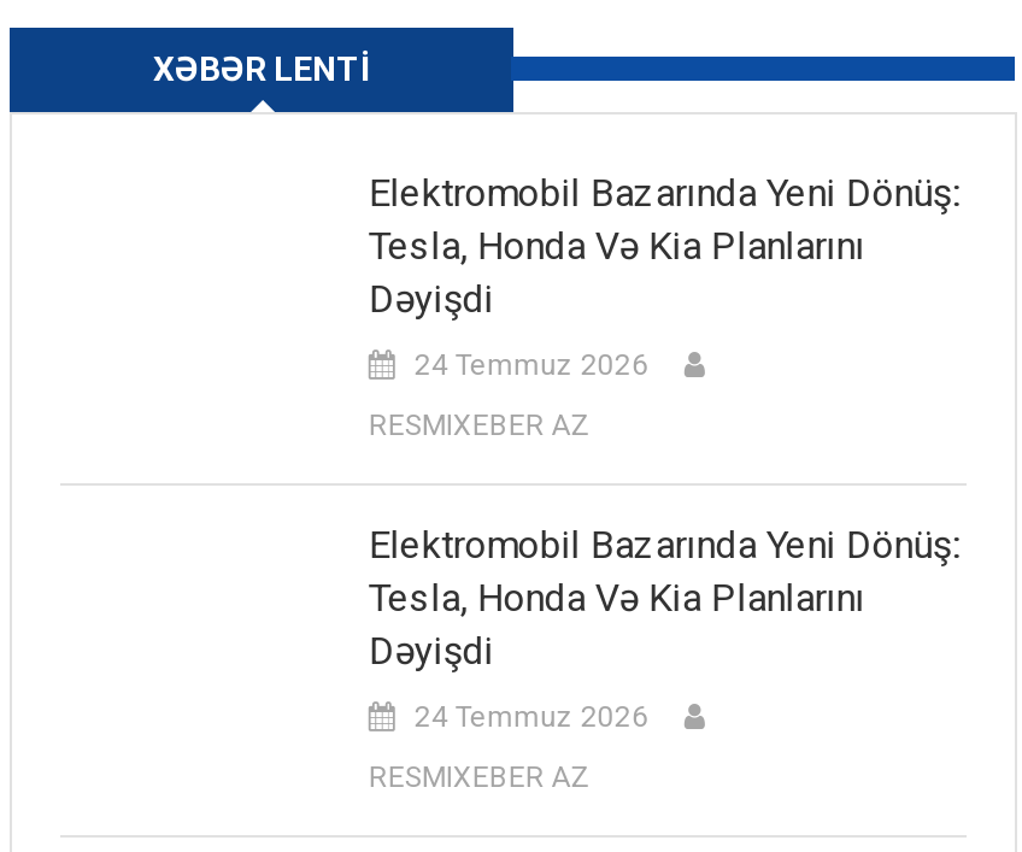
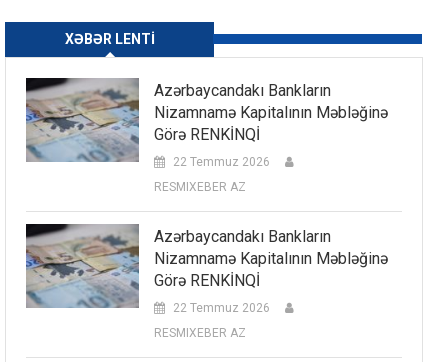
none -> [25,77,140,163] [image]
[368,170,959,322] Elektromobil Bazarında Yeni Dönüş: | Tesla, Honda Və Kia Planlarını | Dəyişdi -> [154,81,388,144] Azərbaycandakı Bankların | Nizamnamə Kapitalının Məbləğinə | Görə RENKİNQİ
[414,349,648,382] 24 Temmuz 2026 -> [173,155,270,169] 22 Temmuz 2026
none -> [25,223,140,309] [image]
[368,522,959,674] Elektromobil Bazarında Yeni Dönüş: | Tesla, Honda Və Kia Planlarını | Dəyişdi -> [154,227,388,290] Azərbaycandakı Bankların | Nizamnamə Kapitalının Məbləğinə | Görə RENKİNQİ
[414,700,648,734] 24 Temmuz 2026 -> [173,301,270,315] 22 Temmuz 2026

